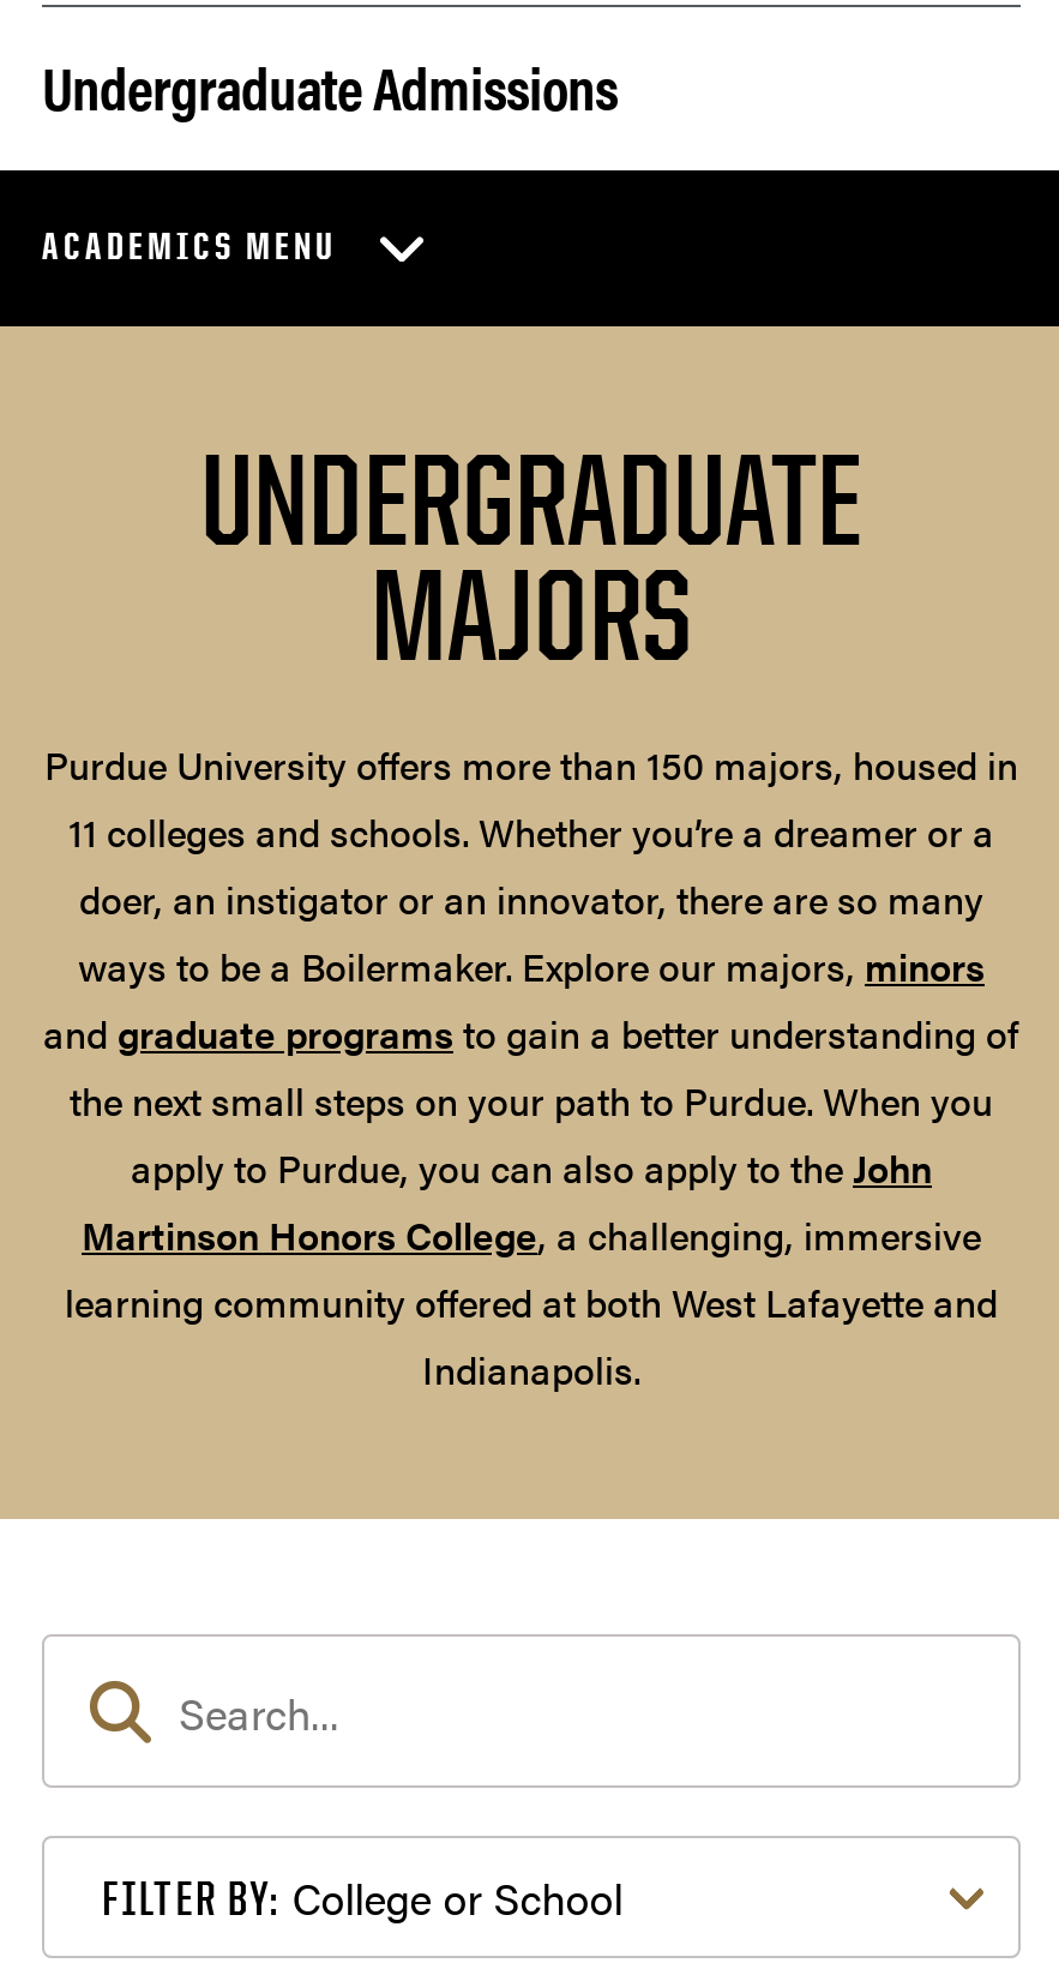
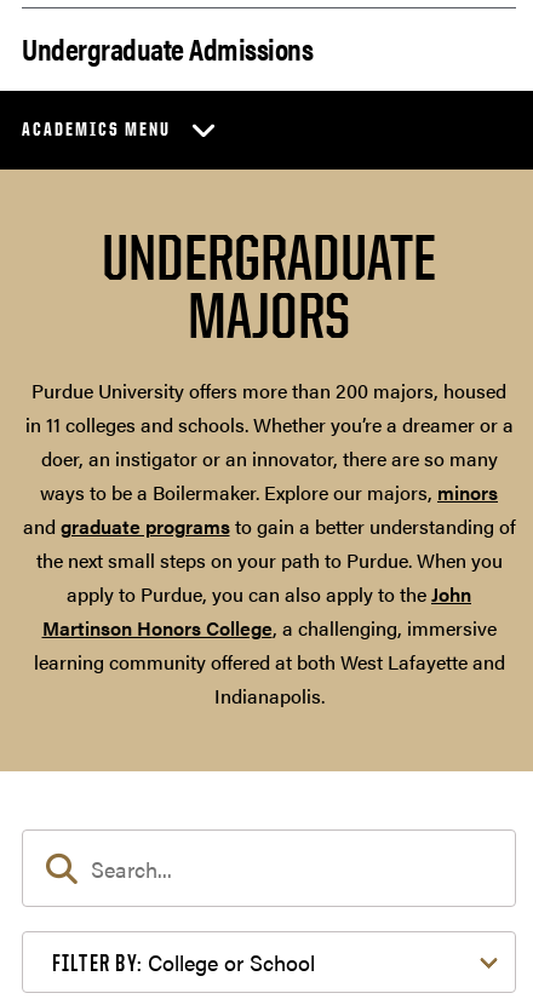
[44,737,1018,860] Purdue University offers more than 150 majors, housed in | 11 colleges and schools. Whether you’re a dreamer or a -> [25,377,513,439] Purdue University offers more than 200 majors, housed | in 11 colleges and schools. Whether you’re a dreamer or a

